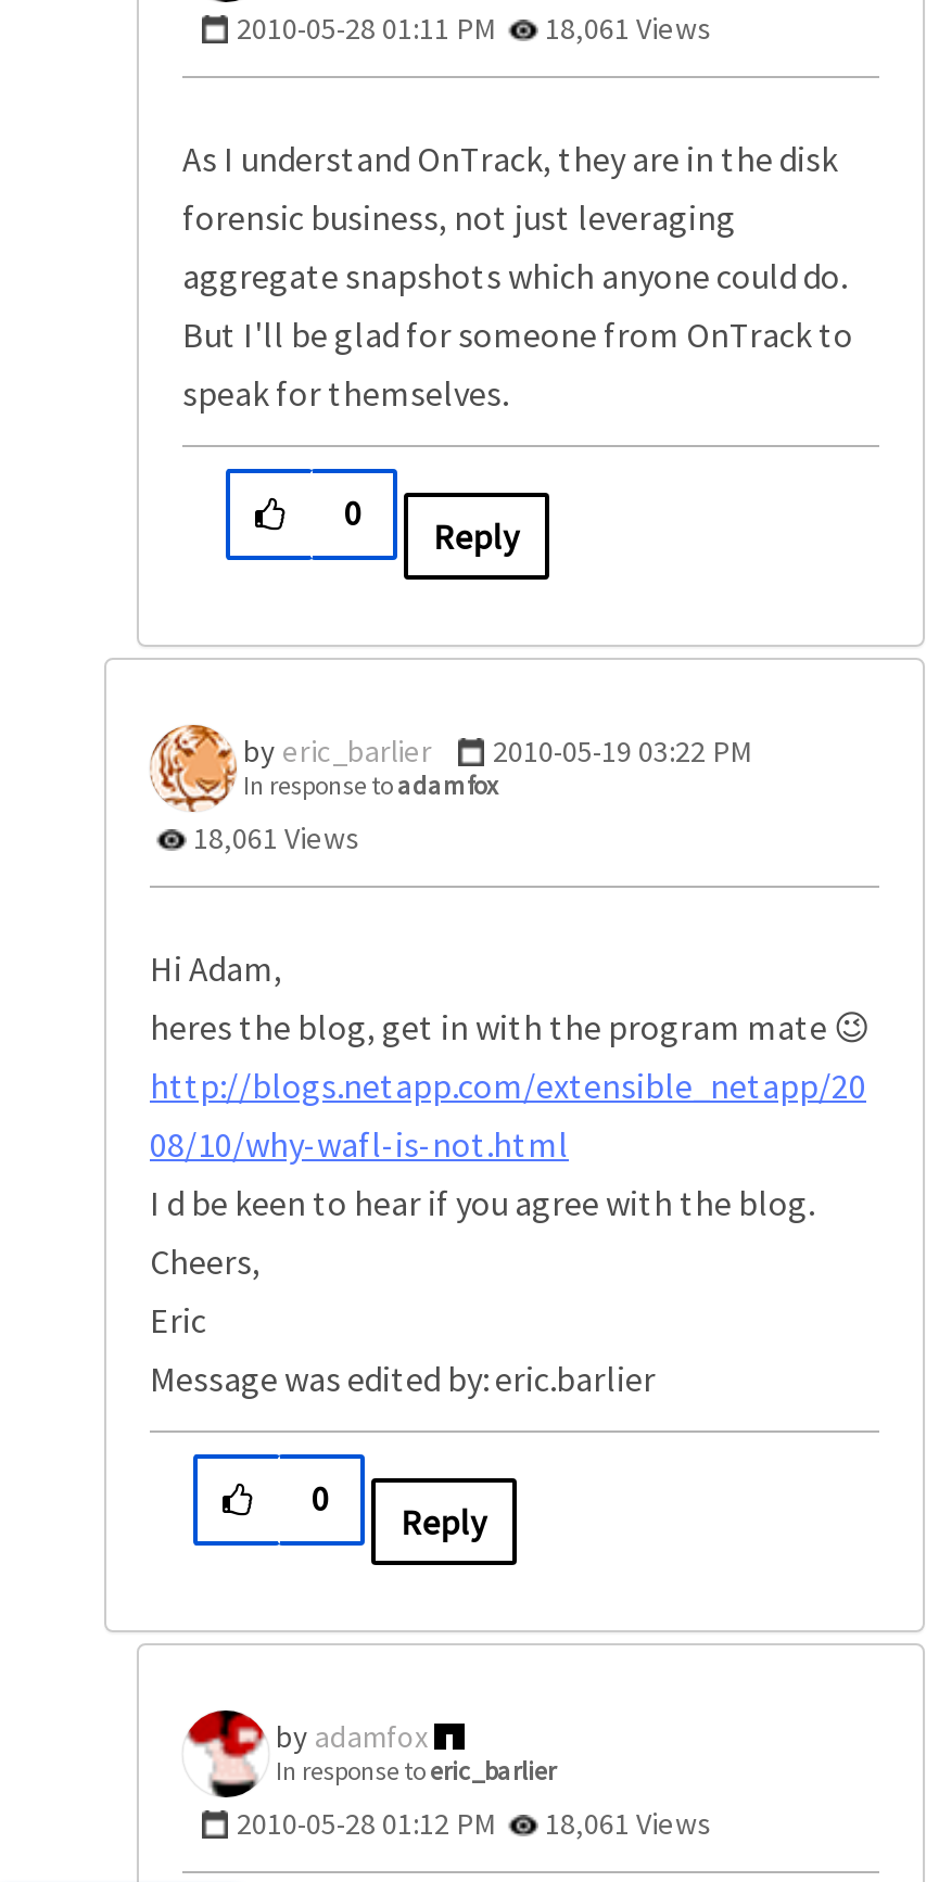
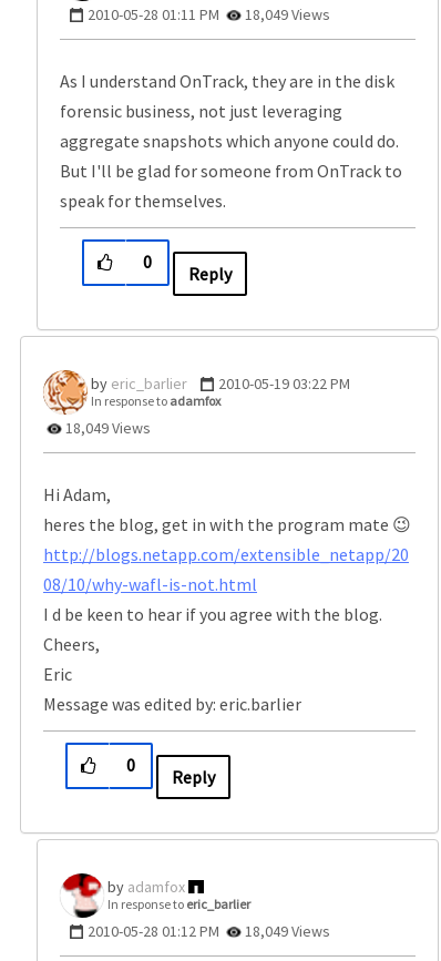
[237,9,712,48] 2010-05-28 01:11 PM 18,061 Views -> [88,4,330,24] 2010-05-28 01:11 PM 18,049 Views
[187,818,360,857] 18,061 Views -> [62,418,151,438] 18,049 Views
[237,1804,712,1843] 2010-05-28 01:12 PM 18,061 Views -> [88,921,330,941] 2010-05-28 01:12 PM 18,049 Views

